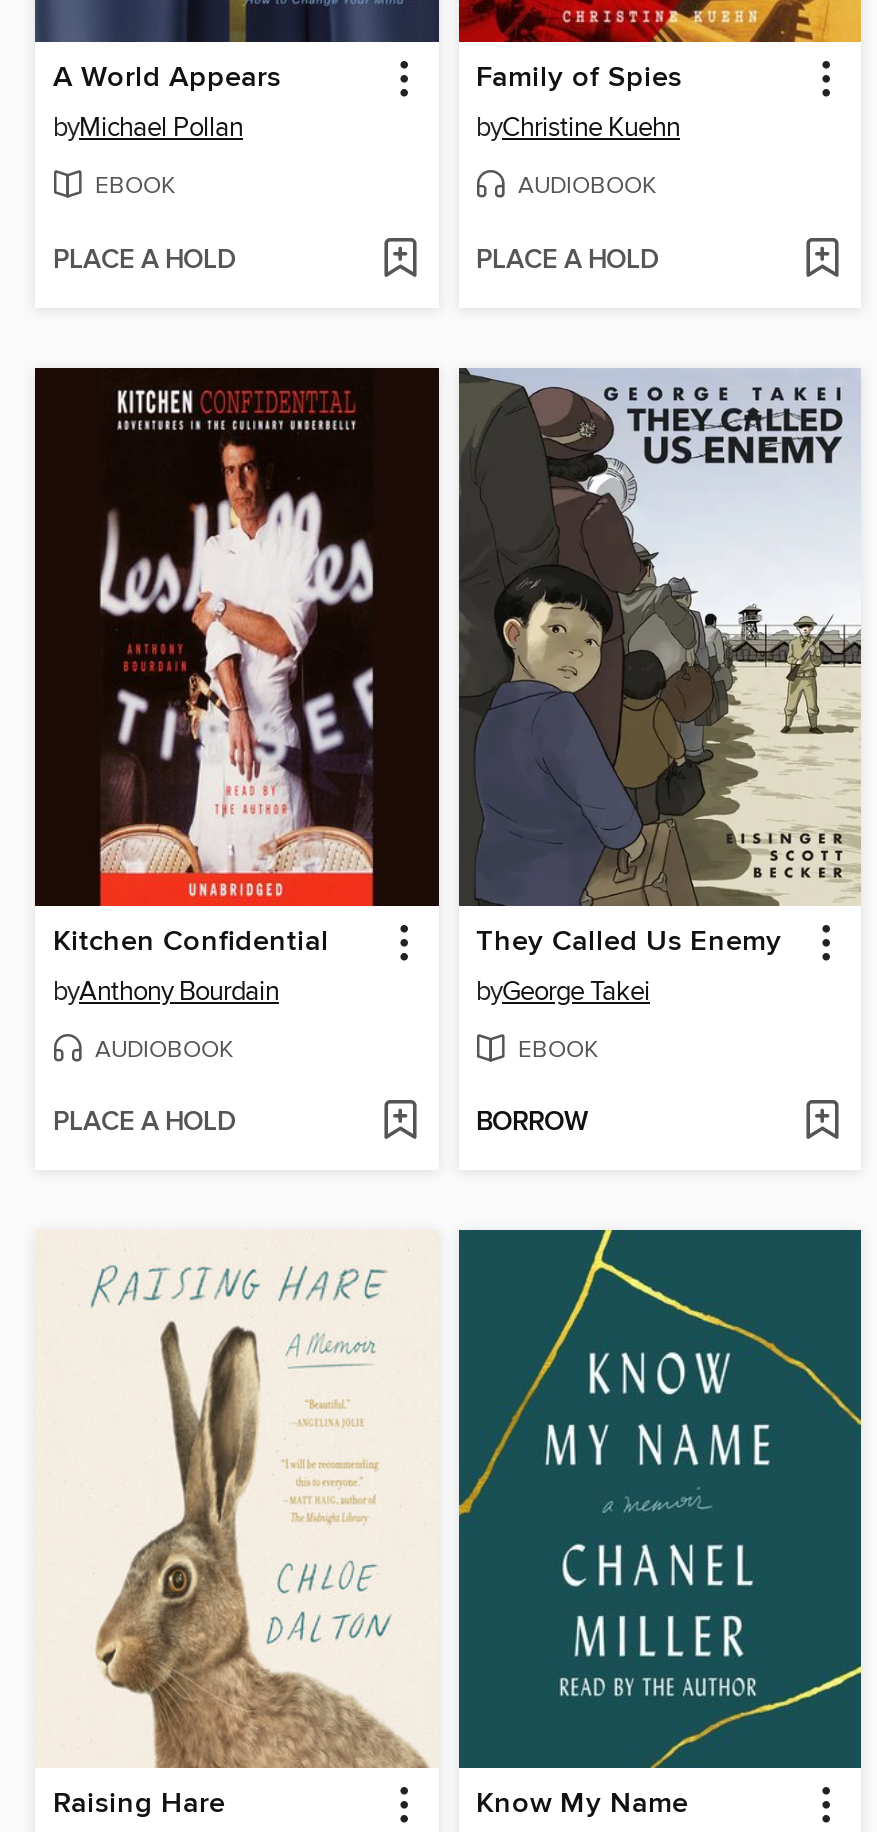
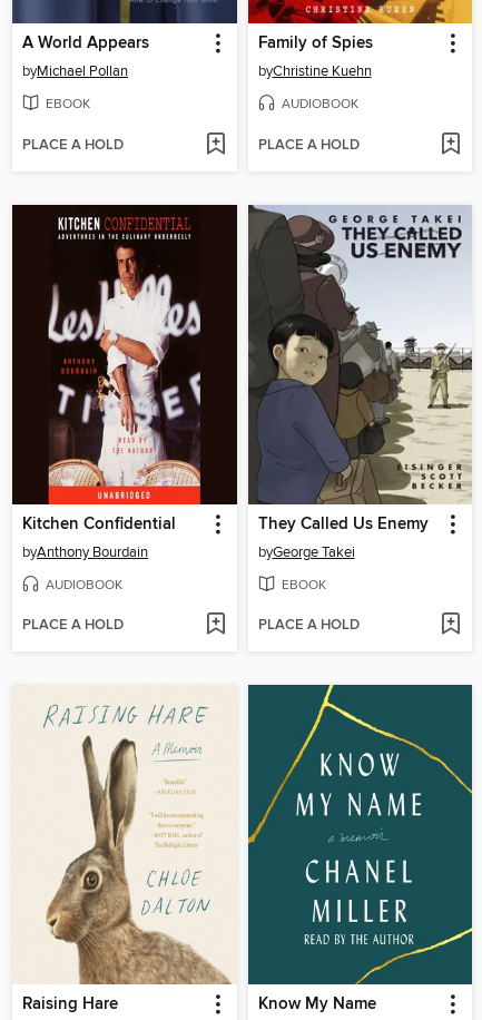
[476,1107,588,1141] BORROW -> [258,616,359,635] PLACE A HOLD

